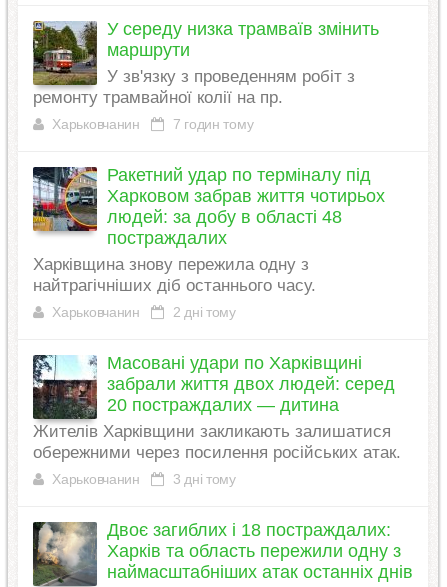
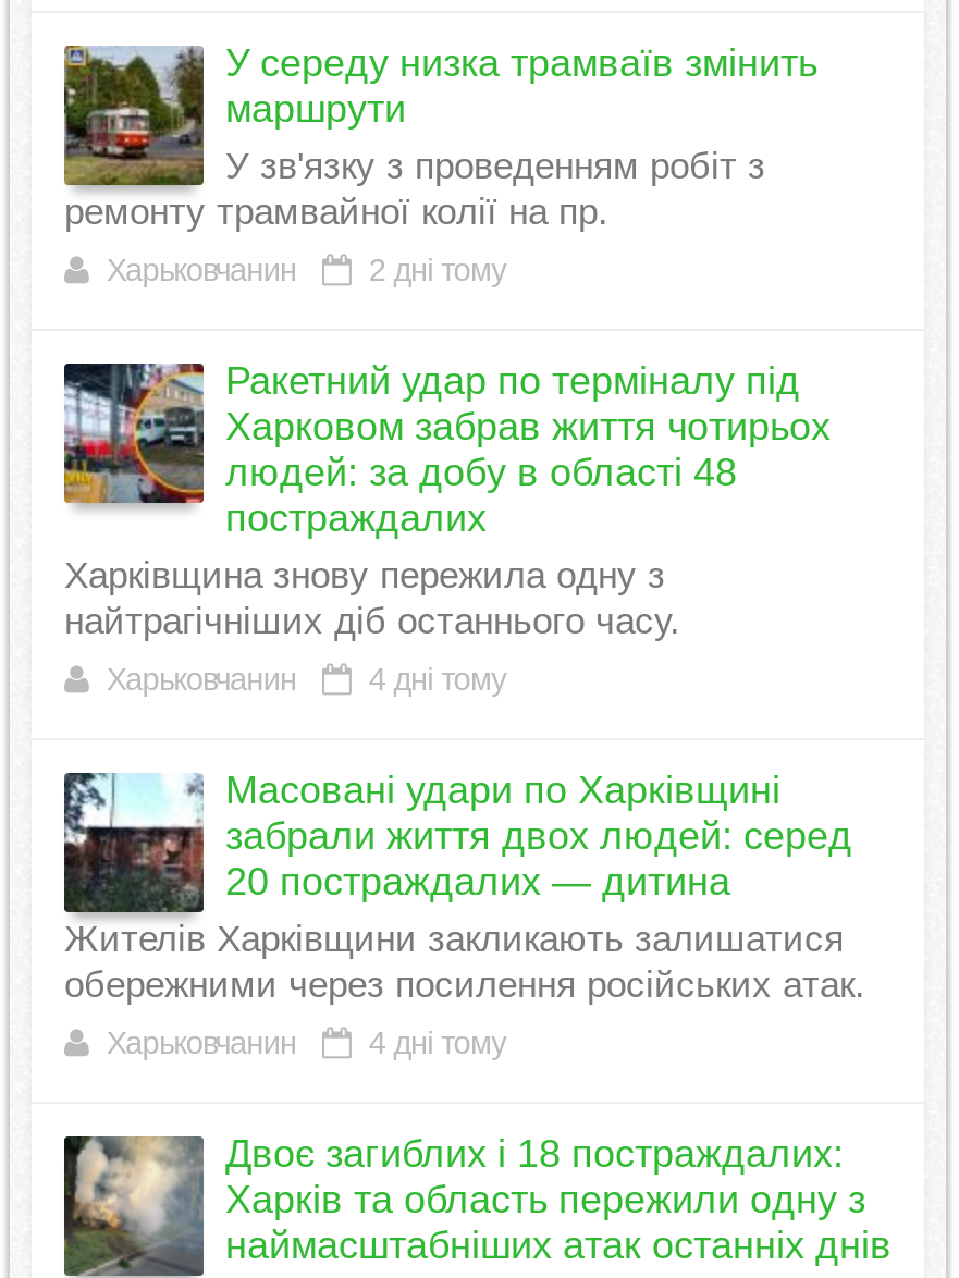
[52,116,253,132] Харьковчанин 7 годин тому -> [106,253,506,288] Харьковчанин 2 дні тому
[52,304,236,320] Харьковчанин 2 дні тому -> [106,662,506,697] Харьковчанин 4 дні тому
[52,471,236,487] Харьковчанин 3 дні тому -> [106,1026,506,1061] Харьковчанин 4 дні тому

